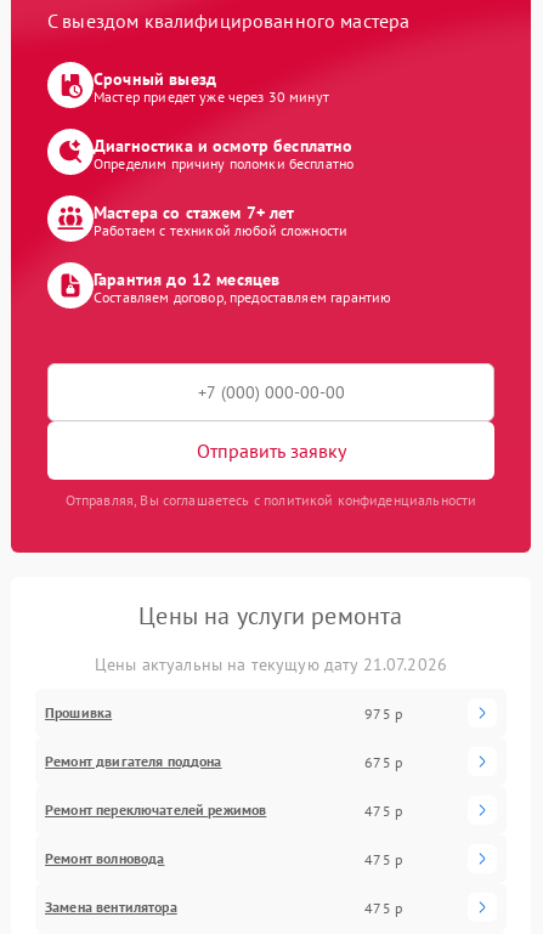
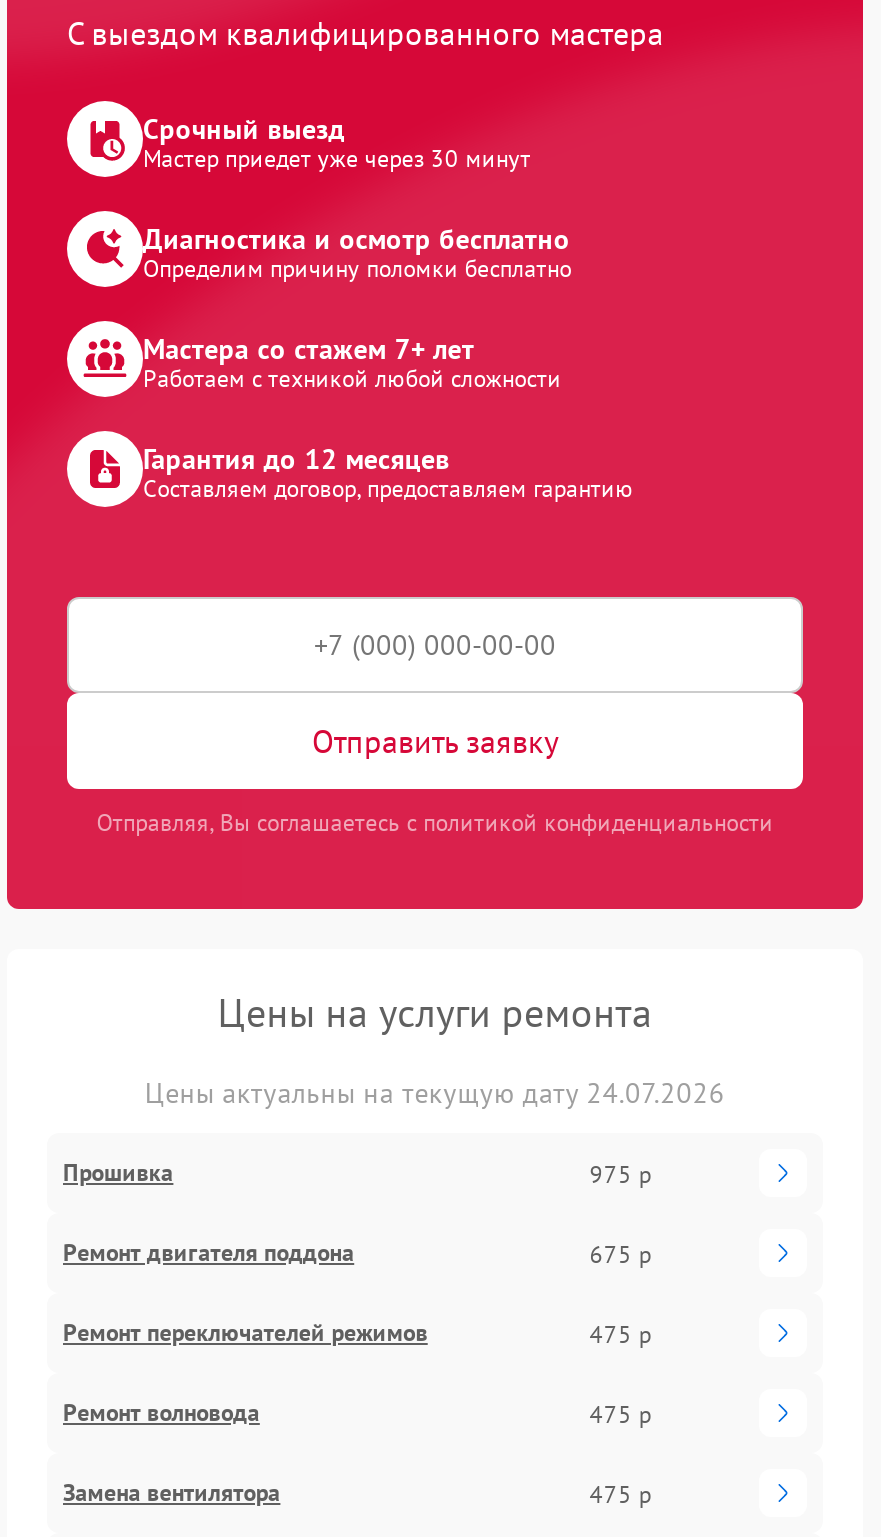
[95,654,447,676] Цены актуальны на текущую дату 21.07.2026 -> [145,1076,725,1112] Цены актуальны на текущую дату 24.07.2026

